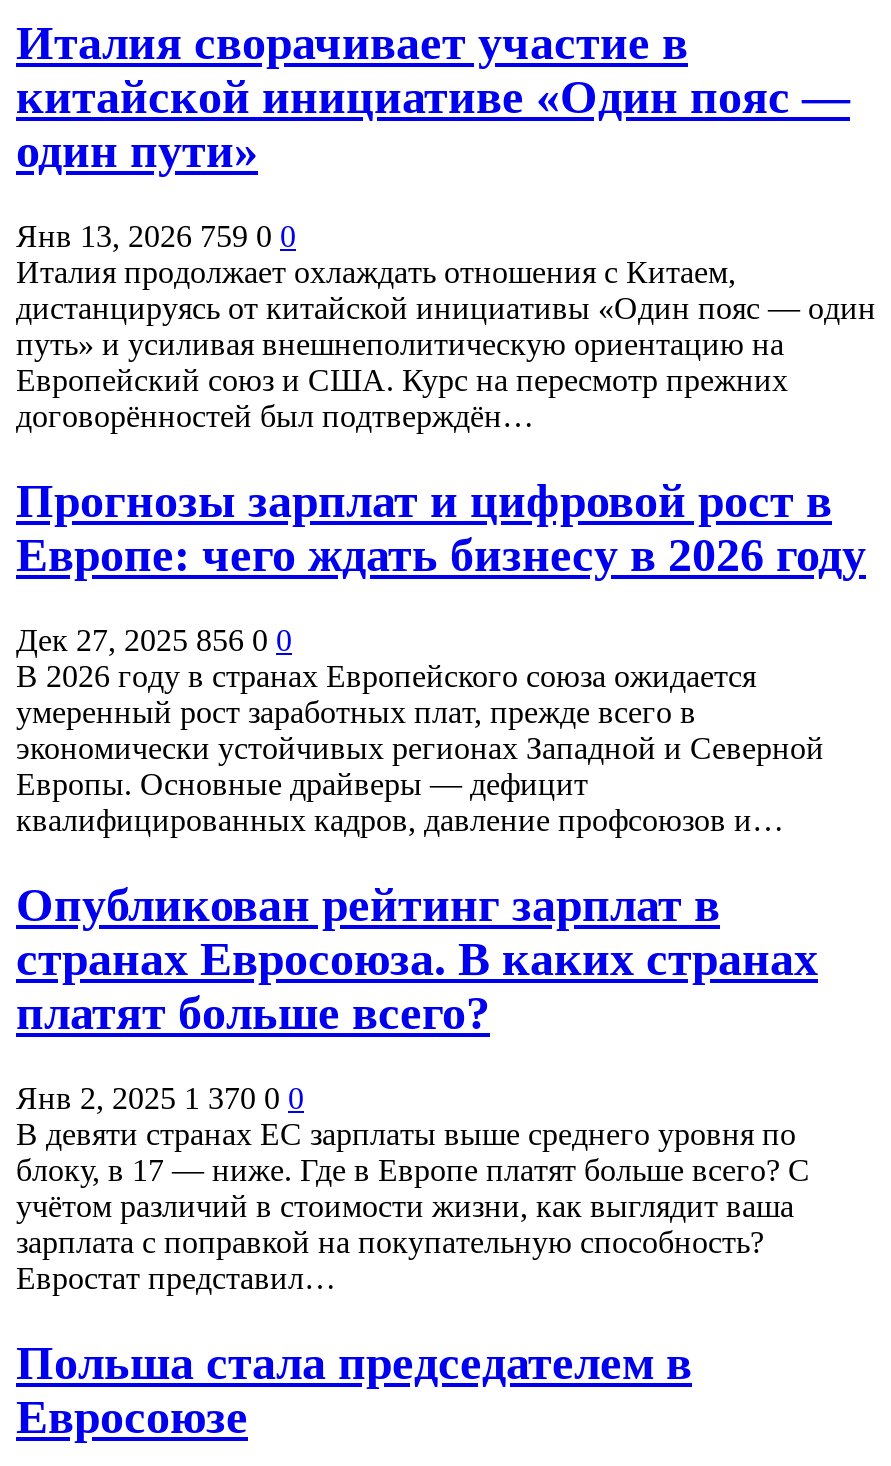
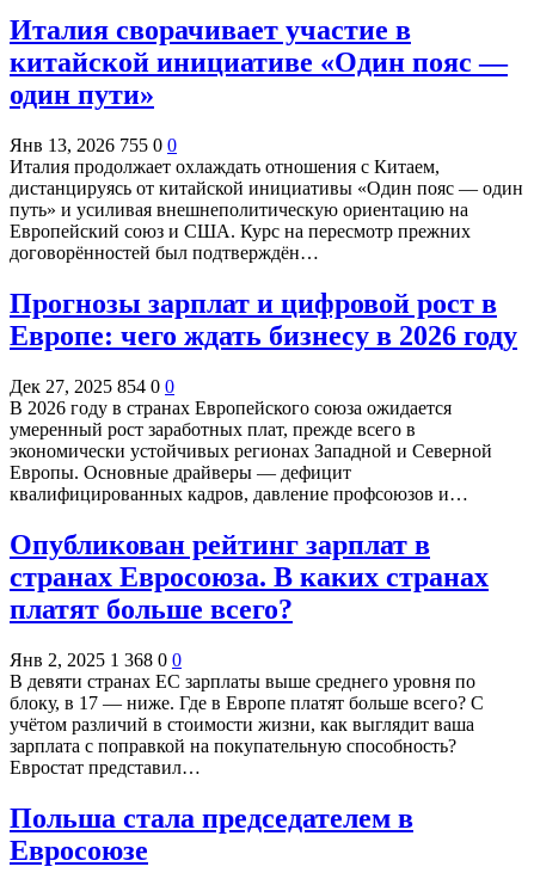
[16,219,296,253] Янв 13, 2026 759 0 0 -> [10,135,177,155] Янв 13, 2026 755 0 0
[16,623,292,657] Дек 27, 2025 856 0 0 -> [10,376,174,396] Дек 27, 2025 854 0 0
[16,1080,304,1114] Янв 2, 2025 1 370 0 0 -> [10,649,182,670] Янв 2, 2025 1 368 0 0

